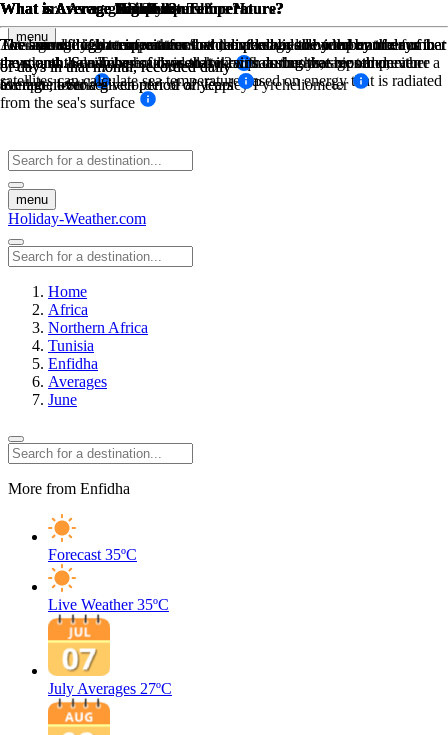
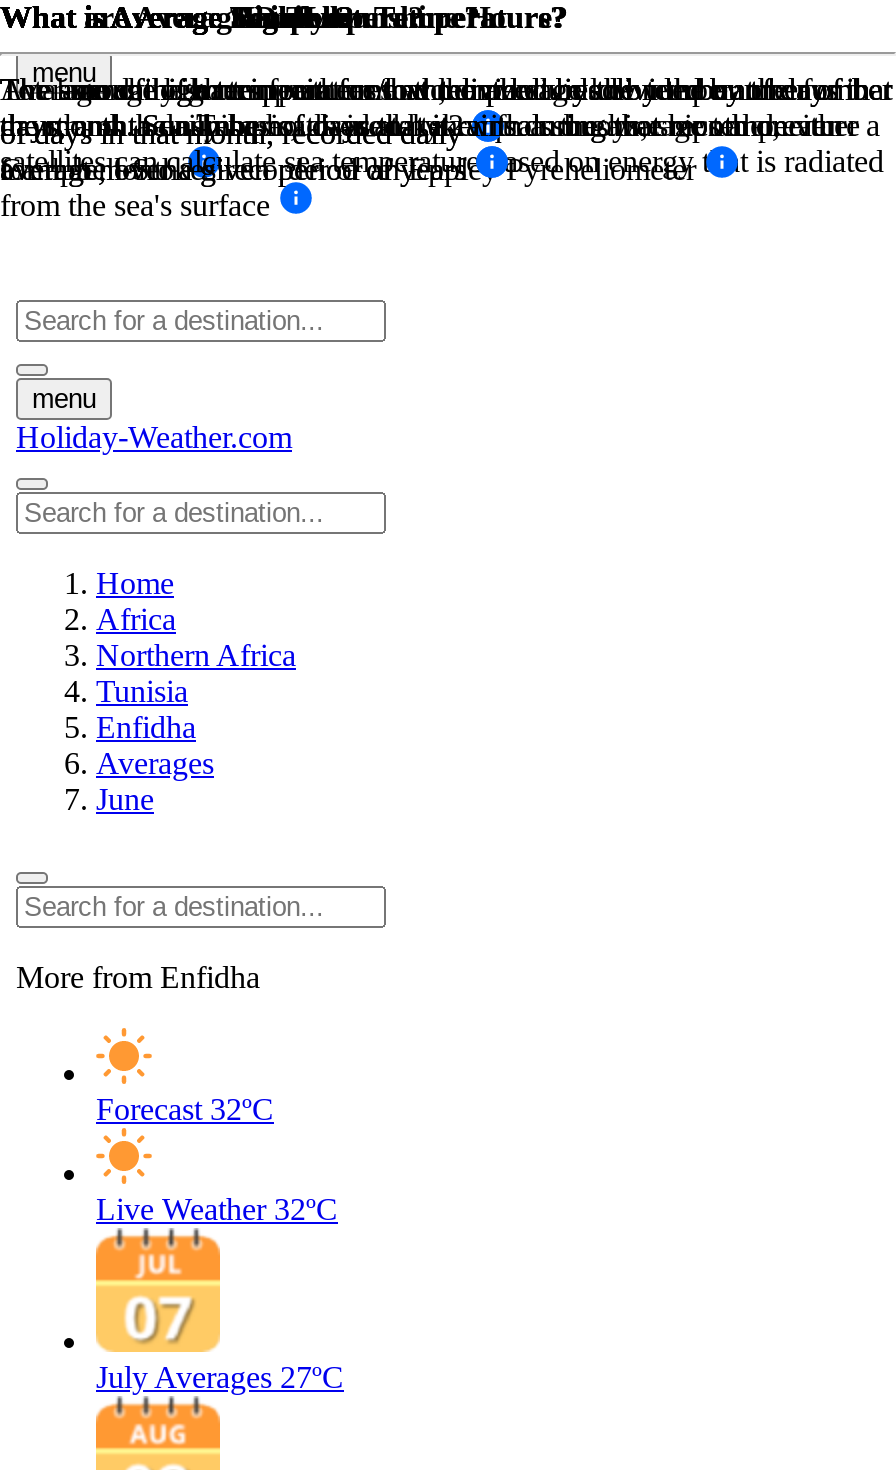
[48,546,137,563] Forecast 35ºC -> [96,1092,274,1126] Forecast 32ºC
[48,596,169,613] Live Weather 35ºC -> [96,1192,338,1226] Live Weather 32ºC

